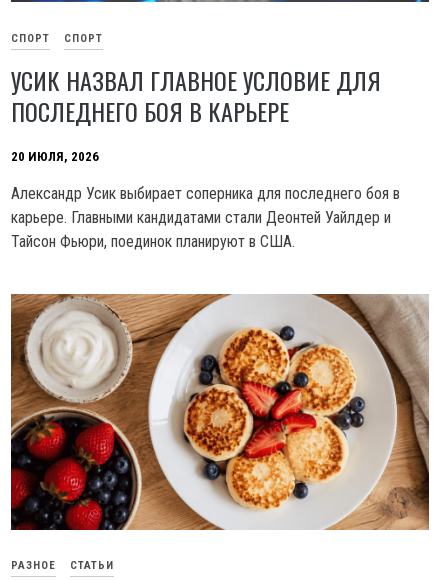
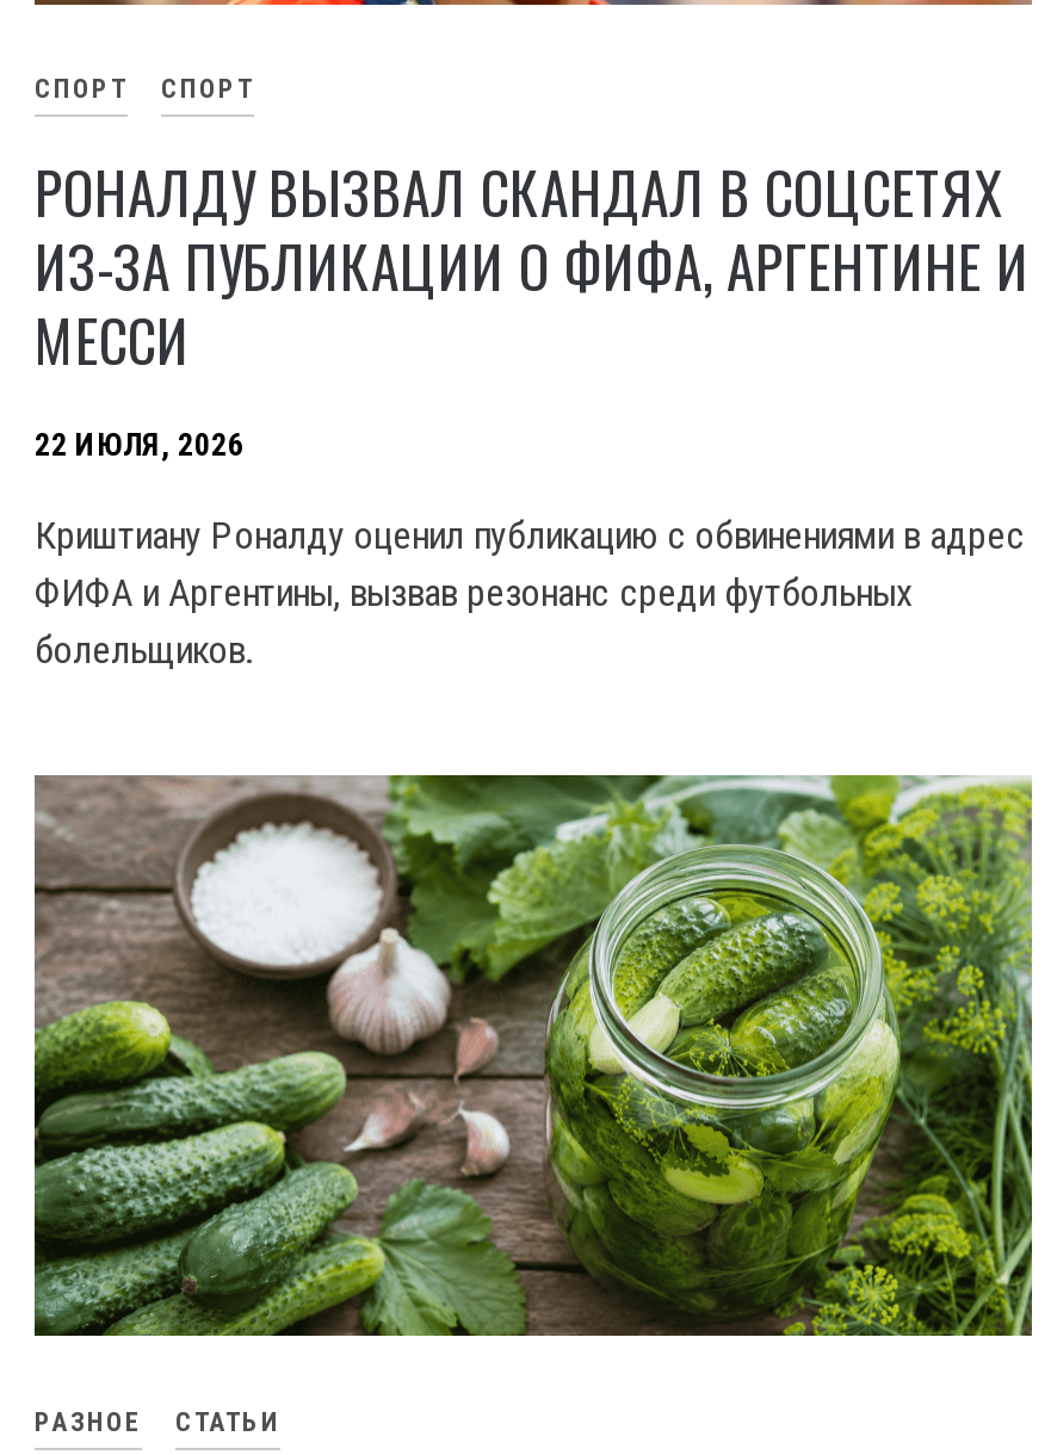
[11,62,381,129] УСИК НАЗВАЛ ГЛАВНОЕ УСЛОВИЕ ДЛЯ | ПОСЛЕДНЕГО БОЯ В КАРЬЕРЕ -> [35,149,1030,383] РОНАЛДУ ВЫЗВАЛ СКАНДАЛ В СОЦСЕТЯХ | ИЗ-ЗА ПУБЛИКАЦИИ О ФИФА, АРГЕНТИНЕ И | МЕССИ
[11,149,99,164] 20 ИЮЛЯ, 2026 -> [35,429,245,464] 22 ИЮЛЯ, 2026
[11,184,400,251] Александр Усик выбирает соперника для последнего боя в | карьере. Главными кандидатами стали Деонтей Уайлдер и | Тайсон Фьюри, поединок планируют в США. -> [35,514,1025,674] Криштиану Роналду оценил публикацию с обвинениями в адрес | ФИФА и Аргентины, вызвав резонанс среди футбольных | болельщиков.
[10,293,429,531] [image] -> [32,773,1034,1338] [image]

